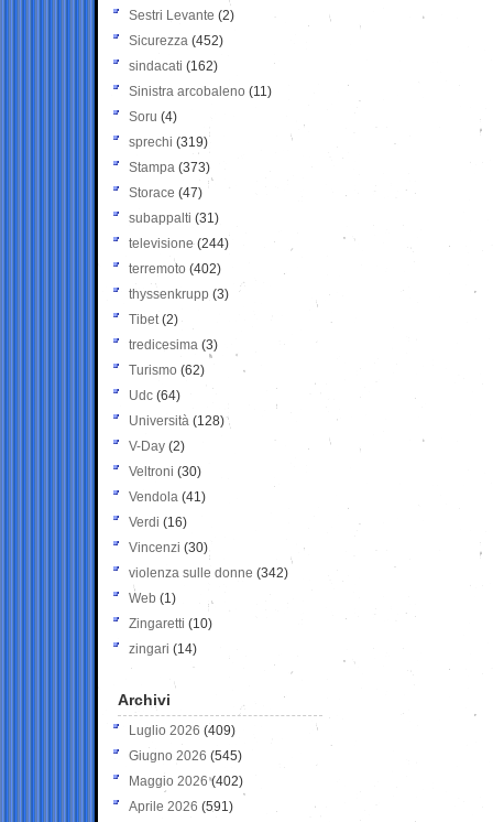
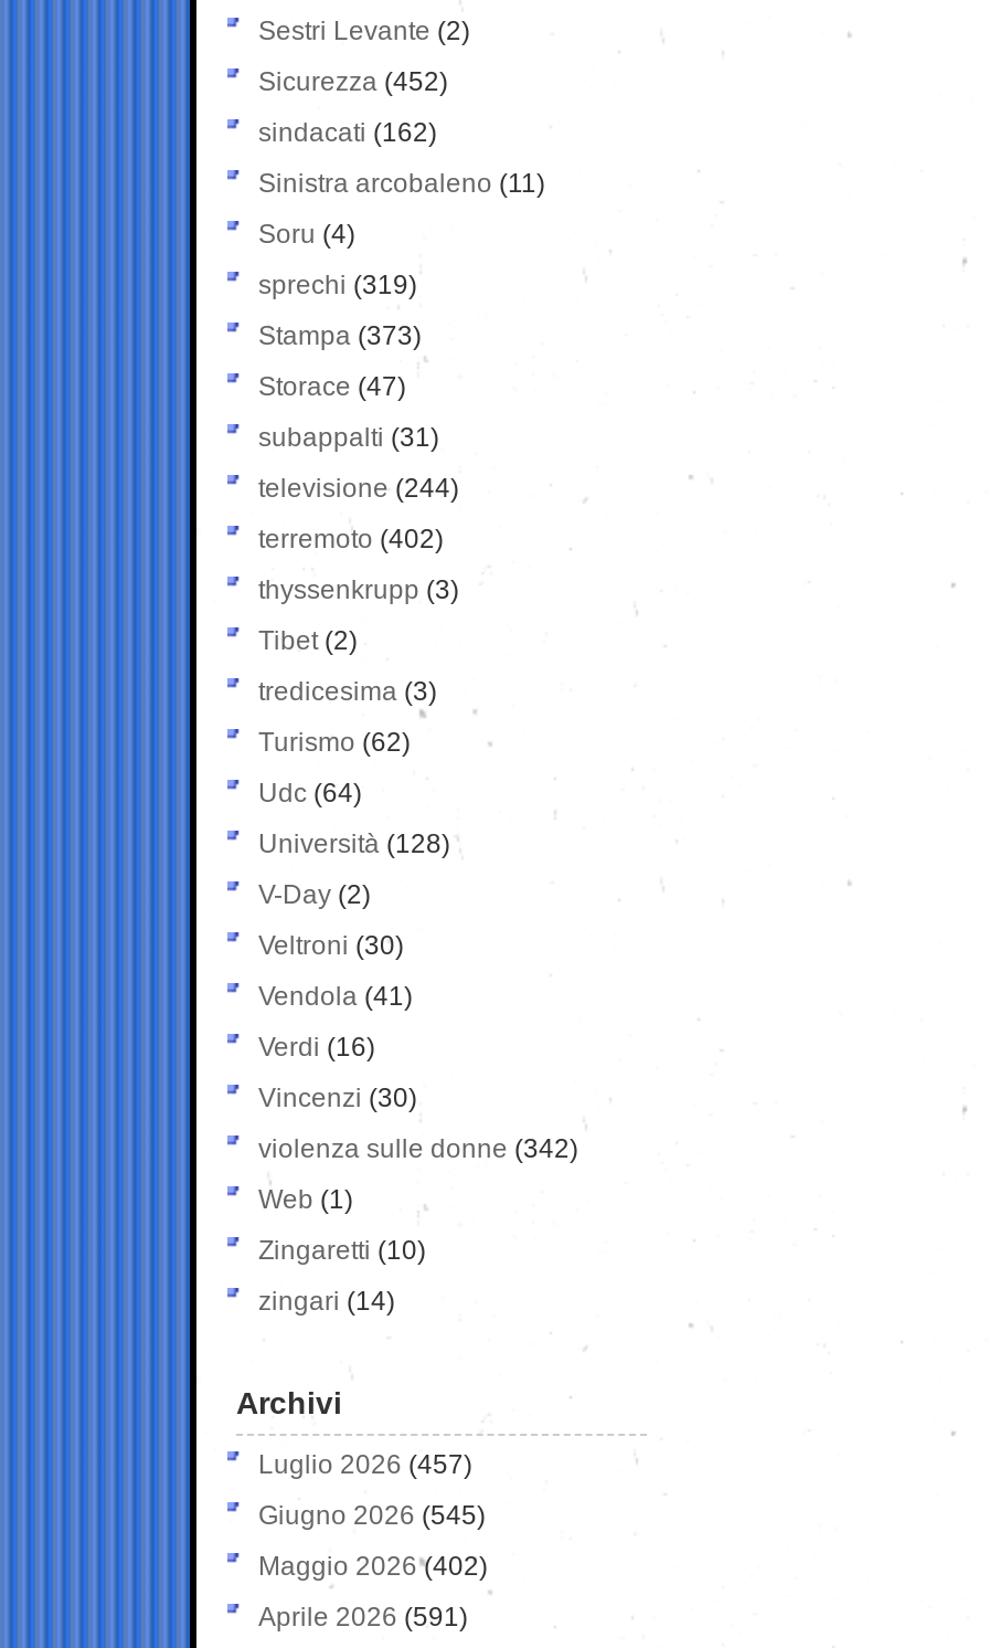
[129,723,235,738] Luglio 2026 (409) -> [258,1449,472,1480] Luglio 2026 (457)

